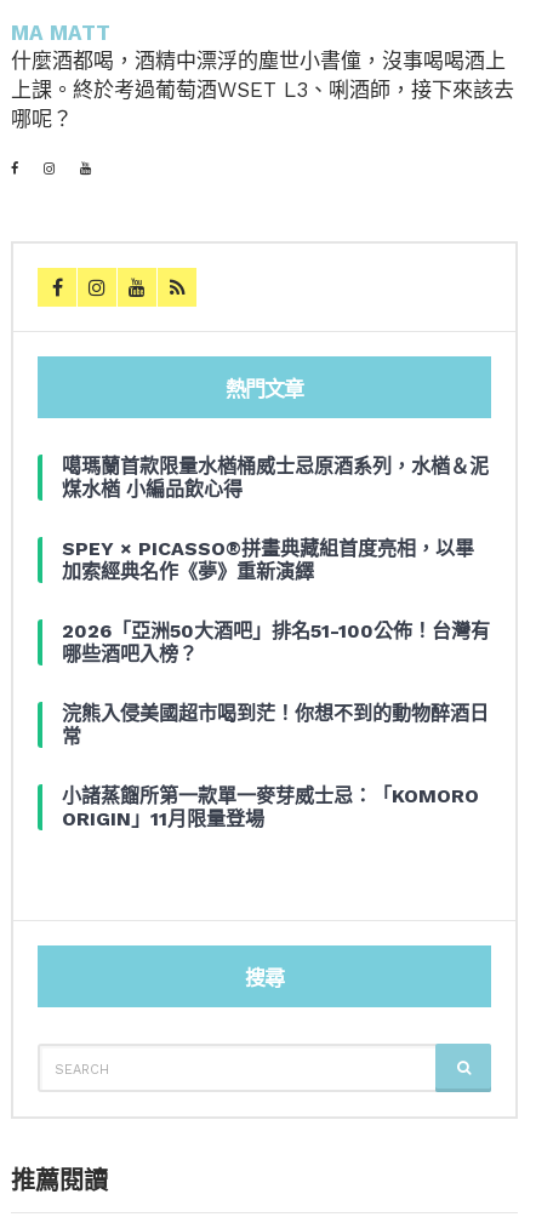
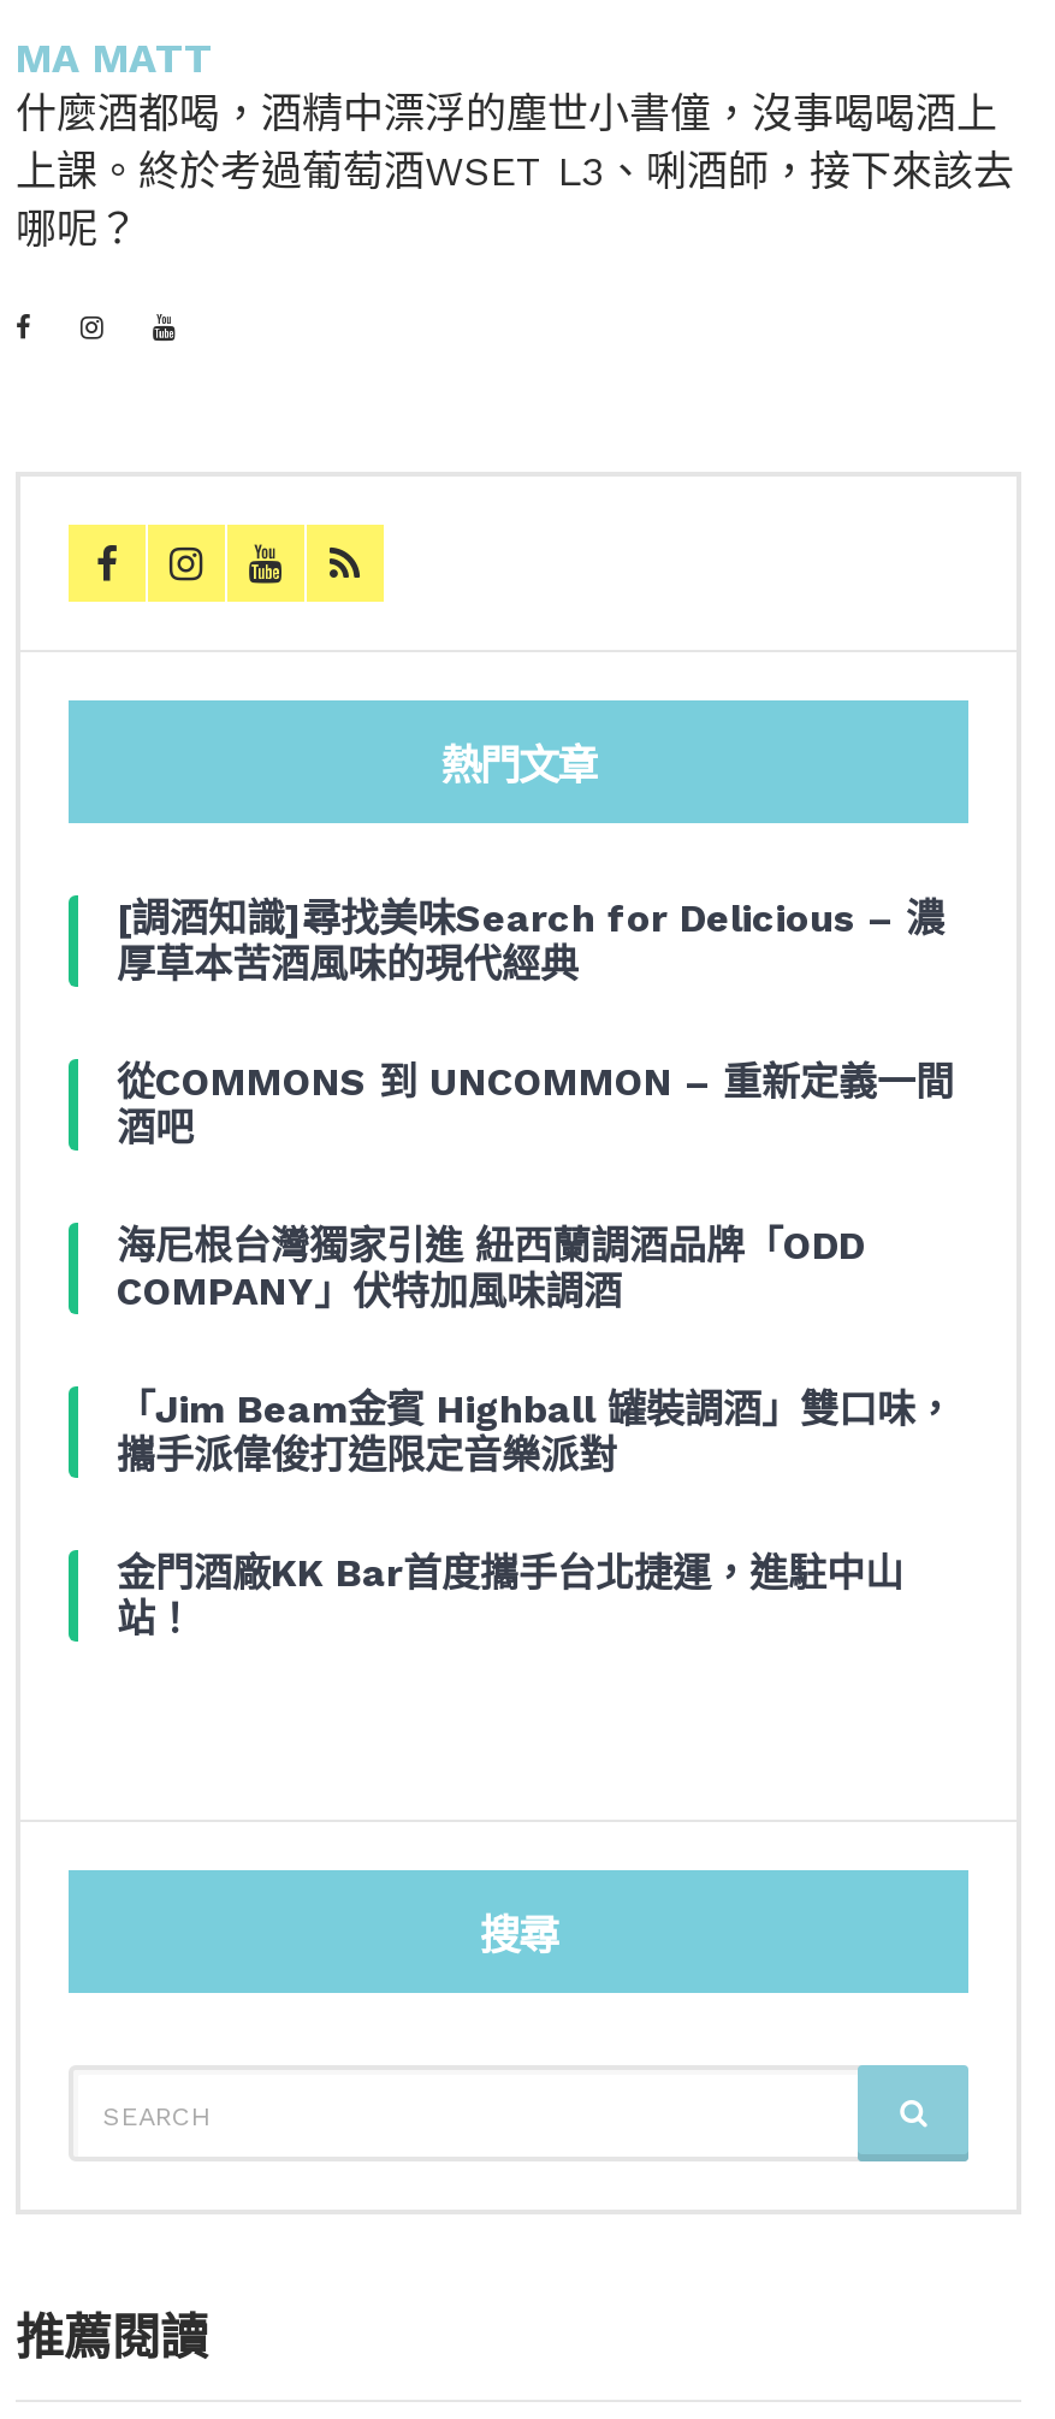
[62,455,489,501] 噶瑪蘭首款限量水楢桶威士忌原酒系列，水楢＆泥 | 煤水楢 小編品飲心得 -> [117,895,944,987] [調酒知識]尋找美味Search for Delicious – 濃 | 厚草本苦酒風味的現代經典
[62,537,474,583] SPEY × PICASSO®拼畫典藏組首度亮相，以畢 | 加索經典名作《夢》重新演繹 -> [117,1059,954,1151] 從COMMONS 到 UNCOMMON – 重新定義一間 | 酒吧
[62,619,490,665] 2026「亞洲50大酒吧」排名51-100公佈！台灣有 | 哪些酒吧入榜？ -> [117,1223,865,1314] 海尼根台灣獨家引進 紐西蘭調酒品牌「ODD | COMPANY」伏特加風味調酒
[62,702,489,748] 浣熊入侵美國超市喝到茫！你想不到的動物醉酒日 | 常 -> [117,1386,954,1478] 「Jim Beam金賓 Highball 罐裝調酒」雙口味， | 攜手派偉俊打造限定音樂派對
[62,784,479,830] 小諸蒸餾所第一款單一麥芽威士忌：「KOMORO | ORIGIN」11月限量登場 -> [117,1550,903,1642] 金門酒廠KK Bar首度攜手台北捷運，進駐中山 | 站！

